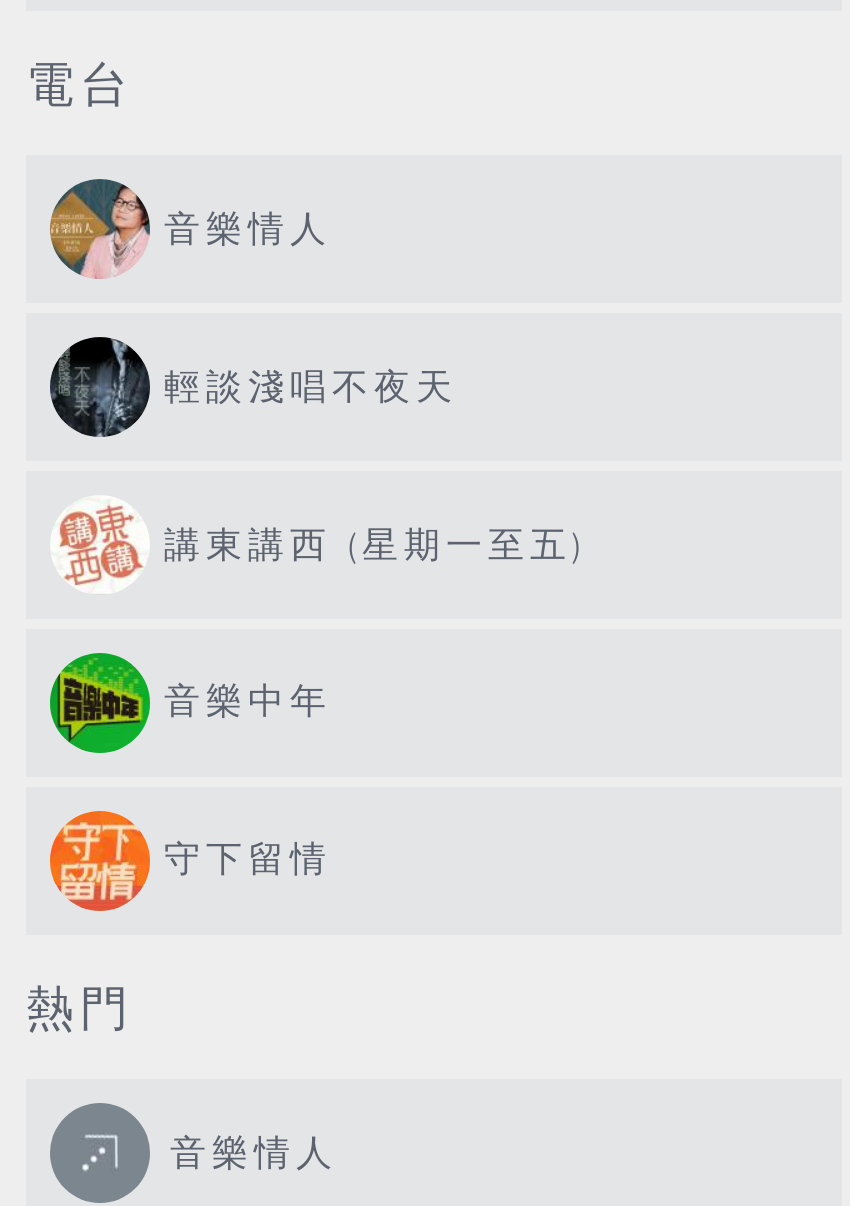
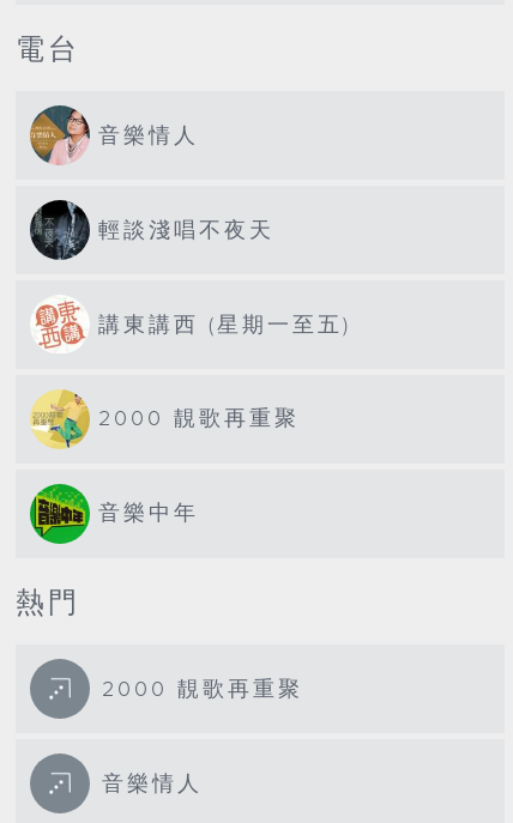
none -> [30,389,300,449] [image] | 2000 靚歌再重聚
[48,809,332,913] [image] | 守下留情 -> none
none -> [102,677,303,702] 2000 靚歌再重聚

